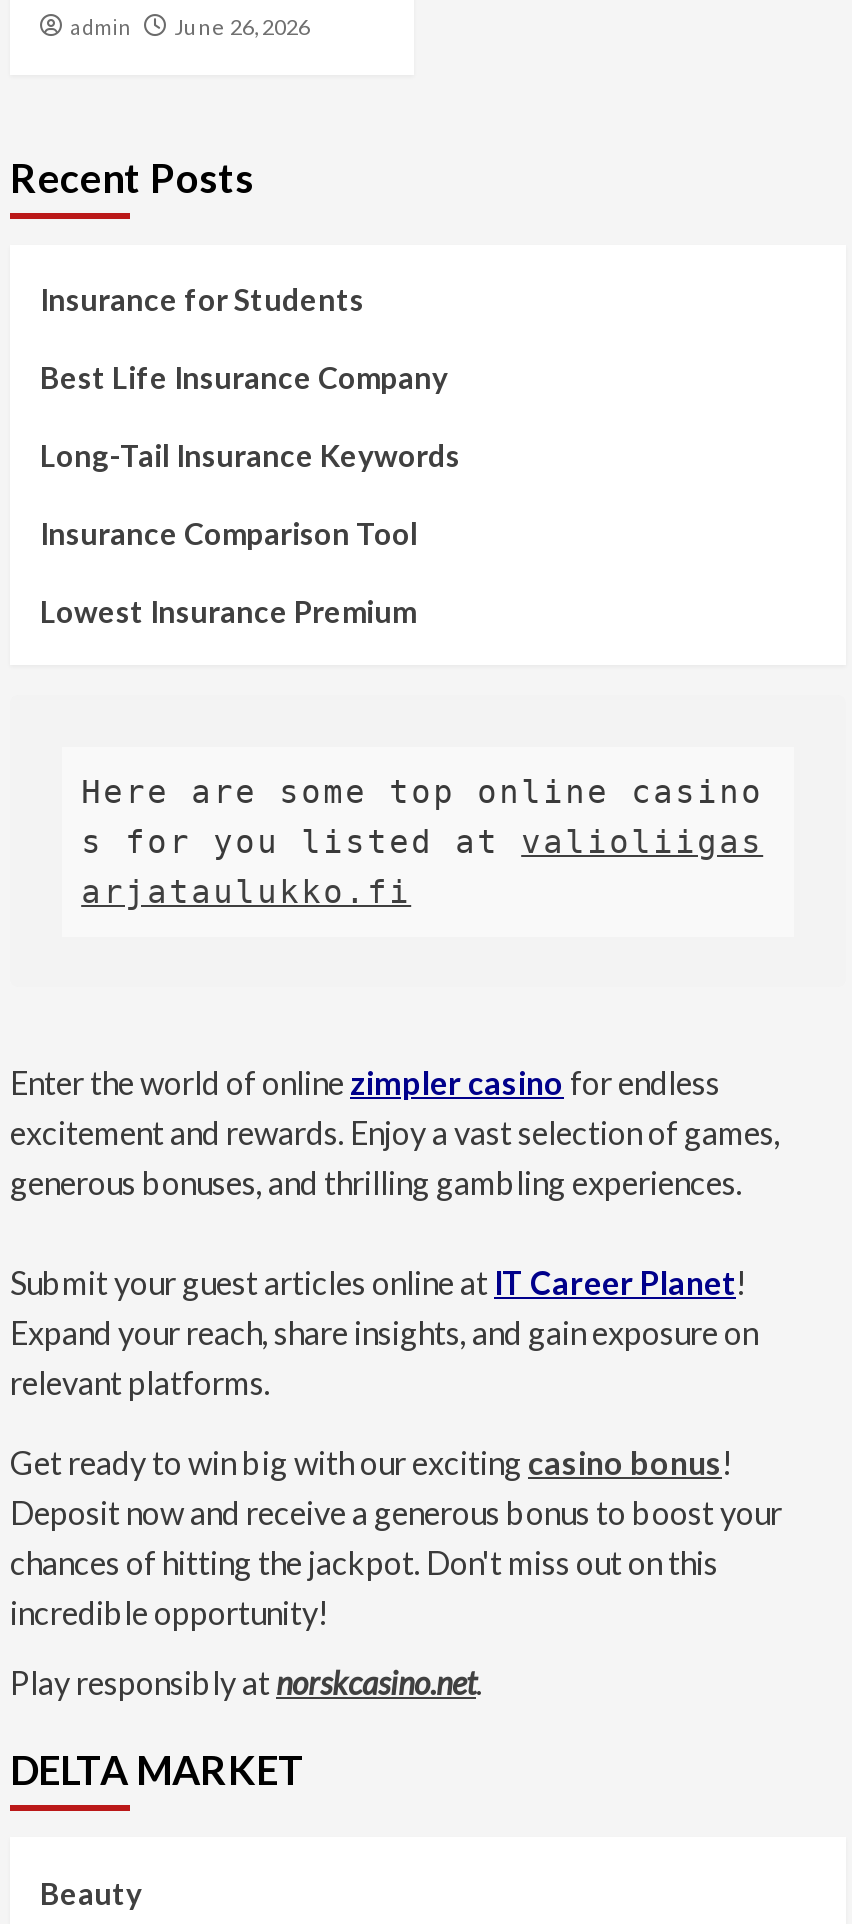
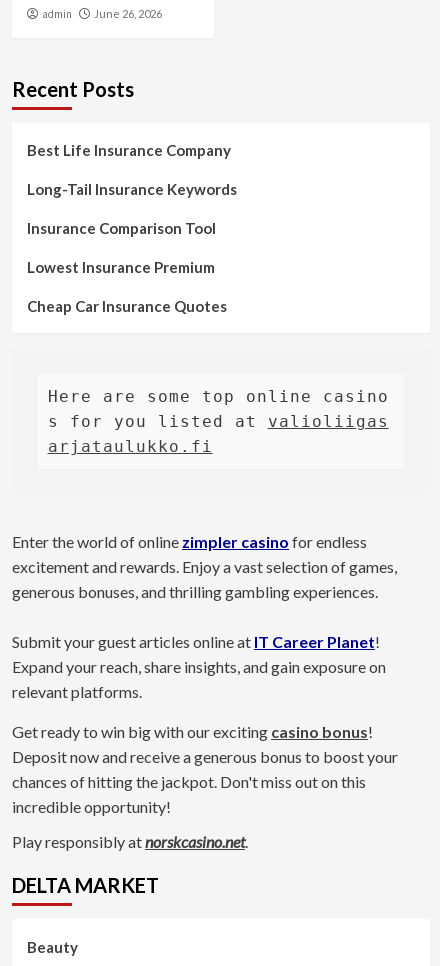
[40,281,364,317] Insurance for Students -> none
moved [40,359,460,629] -> [27,141,237,276]: Best Life Insurance Company | Long-Tail Insurance Keywords | Insurance Comparison Tool | Lowest Insurance Premium
none -> [27,297,227,315] Cheap Car Insurance Quotes

